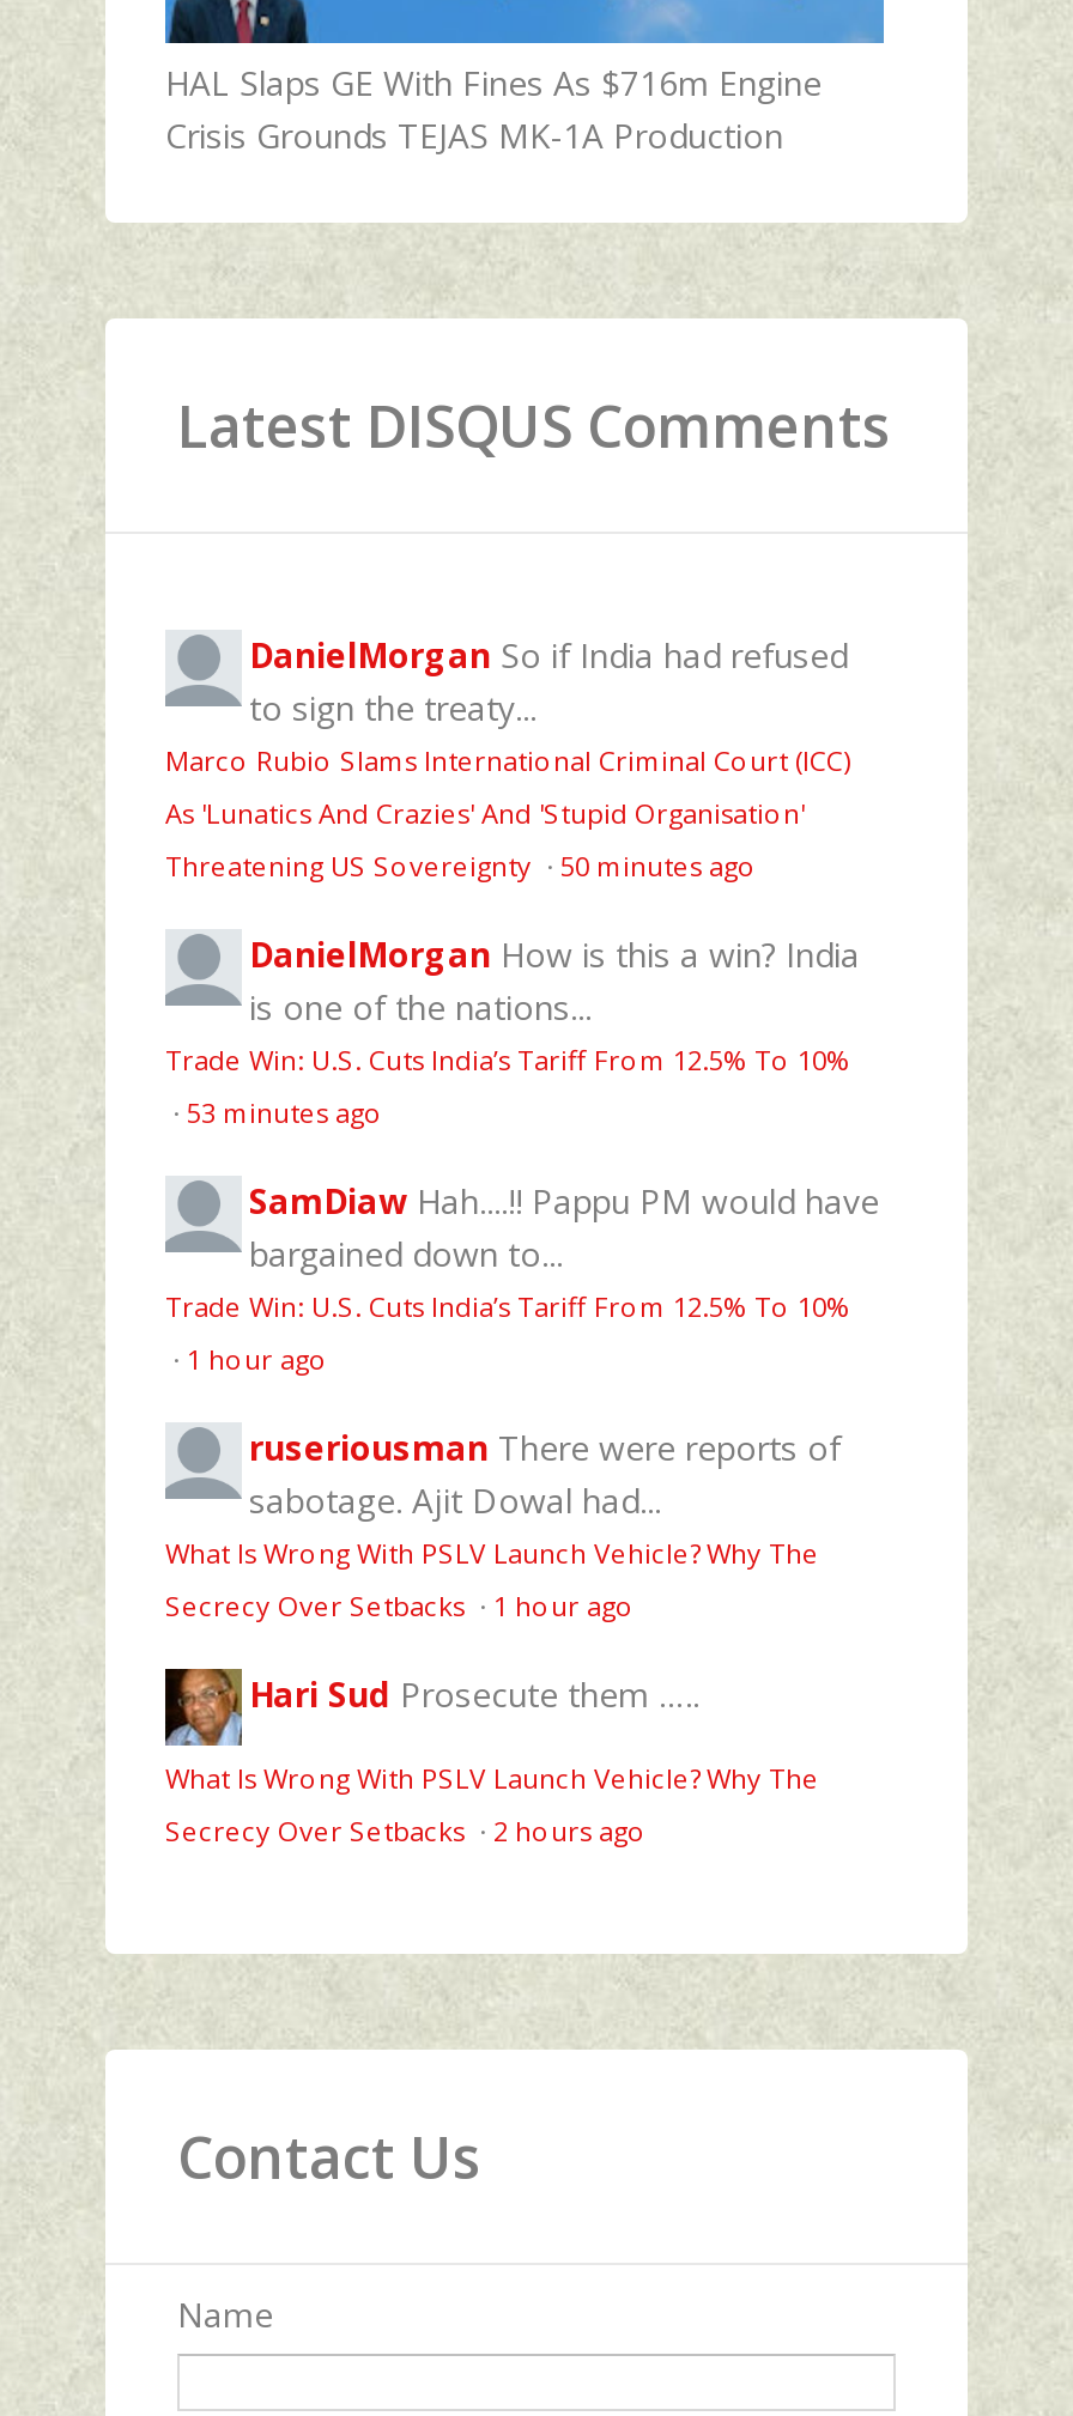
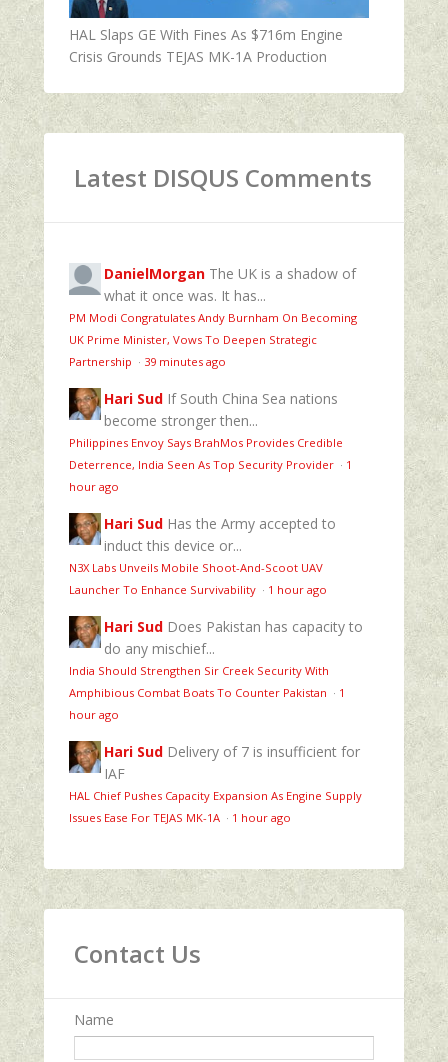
[165,632,879,1848] DanielMorgan So if India had refused | to sign the treaty... | Marco Rubio Slams International Criminal Court (ICC) | As 'Lunatics And Crazies' And 'Stupid Organisation' | Threatening US Sovereignty · 50 minutes ago | DanielMorgan How is this a win? India | is one of the nations... | Trade Win: U.S. Cuts India’s Tariff From 12.5% To 10% | · 53 minutes ago | SamDiaw Hah....!! Pappu PM would have | bargained down to... | Trade Win: U.S. Cuts India’s Tariff From 12.5% To 10% | · 1 hour ago | ruseriousman There were reports of | sabotage. Ajit Dowal had... | What Is Wrong With PSLV Launch Vehicle? Why The | Secrecy Over Setbacks · 1 hour ago | Hari Sud Prosecute them ….. | What Is Wrong With PSLV Launch Vehicle? Why The | Secrecy Over Setbacks · 2 hours ago -> [69,264,363,825] DanielMorgan The UK is a shadow of | what it once was. It has... | PM Modi Congratulates Andy Burnham On Becoming | UK Prime Minister, Vows To Deepen Strategic | Partnership · 39 minutes ago | Hari Sud If South China Sea nations | become stronger then... | Philippines Envoy Says BrahMos Provides Credible | Deterrence, India Seen As Top Security Provider · 1 | hour ago | Hari Sud Has the Army accepted to | induct this device or... | N3X Labs Unveils Mobile Shoot-And-Scoot UAV | Launcher To Enhance Survivability · 1 hour ago | Hari Sud Does Pakistan has capacity to | do any mischief... | India Should Strengthen Sir Creek Security With | Amphibious Combat Boats To Counter Pakistan · 1 | hour ago | Hari Sud Delivery of 7 is insufficient for | IAF | HAL Chief Pushes Capacity Expansion As Engine Supply | Issues Ease For TEJAS MK-1A · 1 hour ago

